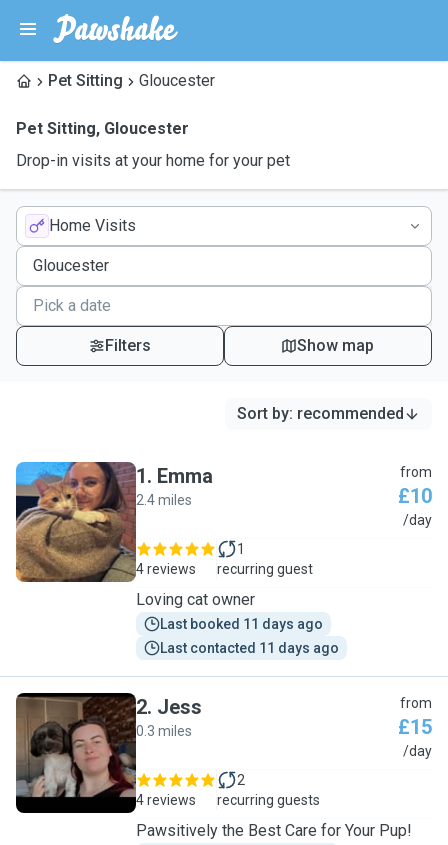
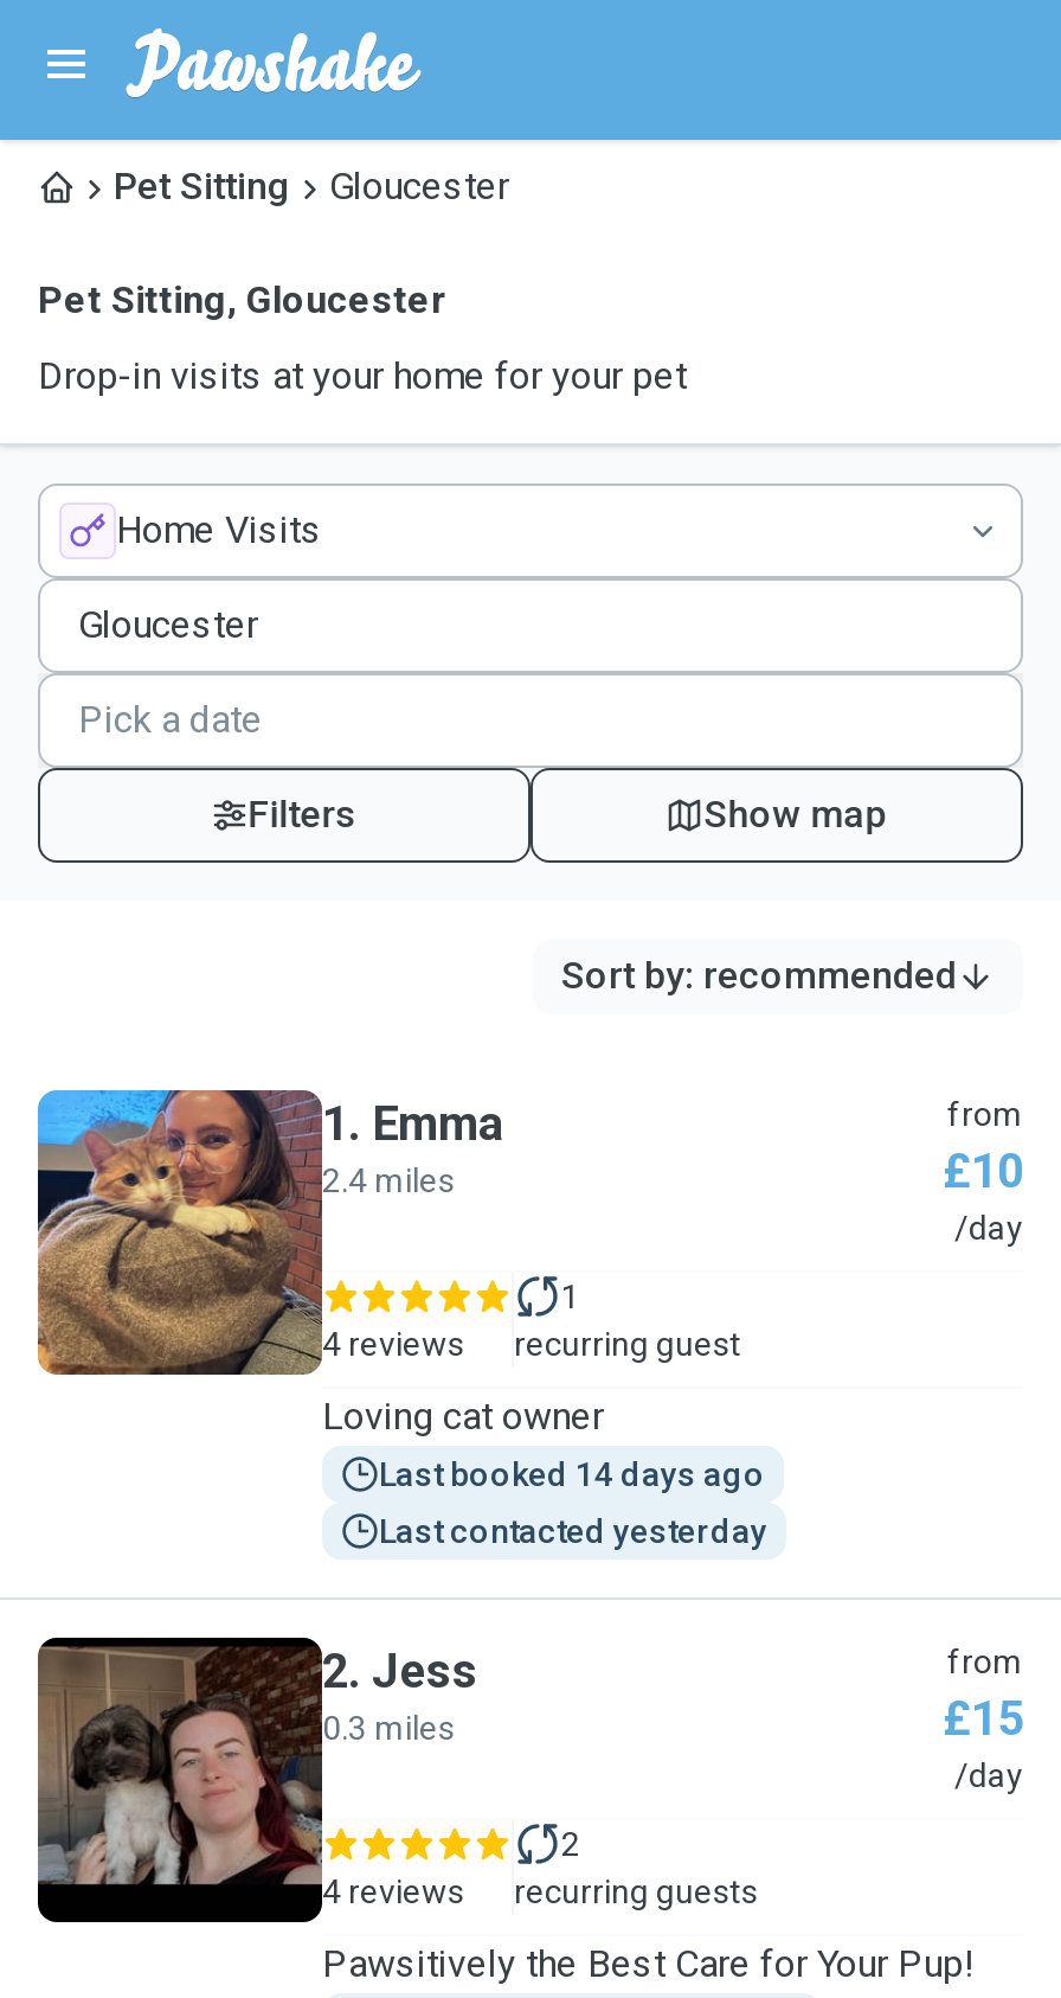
[160,616,323,632] Last booked 11 days ago -> [379,1455,765,1493] Last booked 14 days ago
[160,640,339,656] Last contacted 11 days ago -> [379,1512,767,1550] Last contacted yesterday

